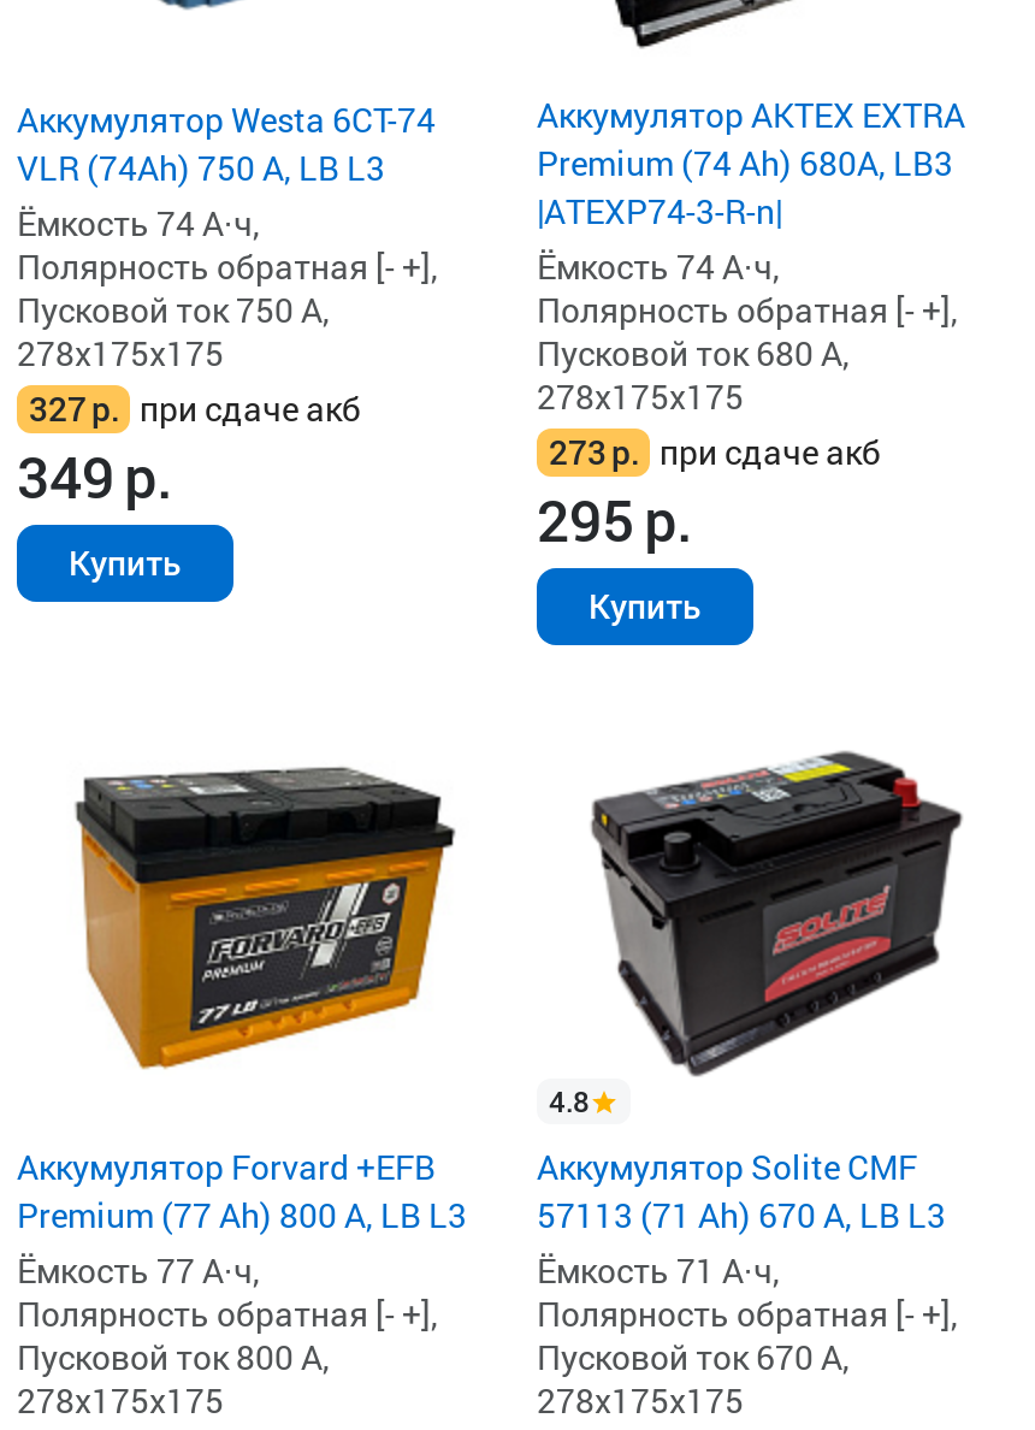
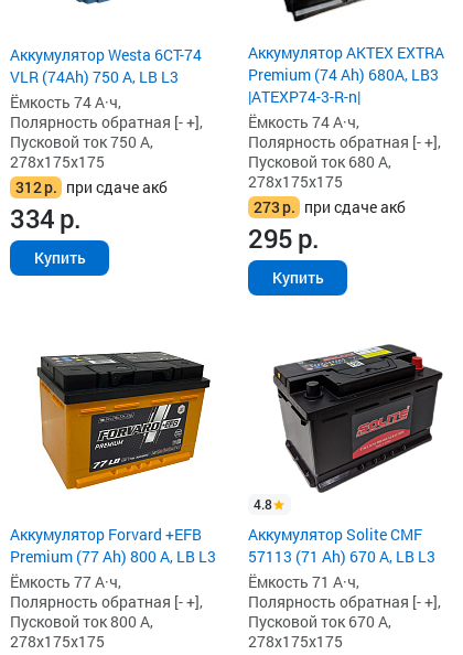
[29,385,361,431] 327 р. при сдаче акб -> [15,176,168,197] 312 р. при сдаче акб
[17,438,172,515] 349 р. -> [10,201,81,236] 334 р.

